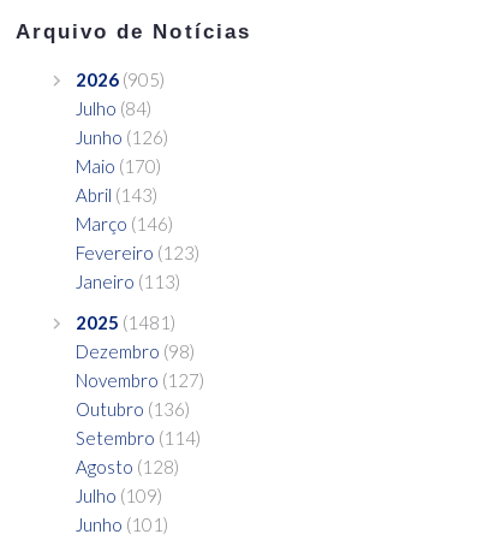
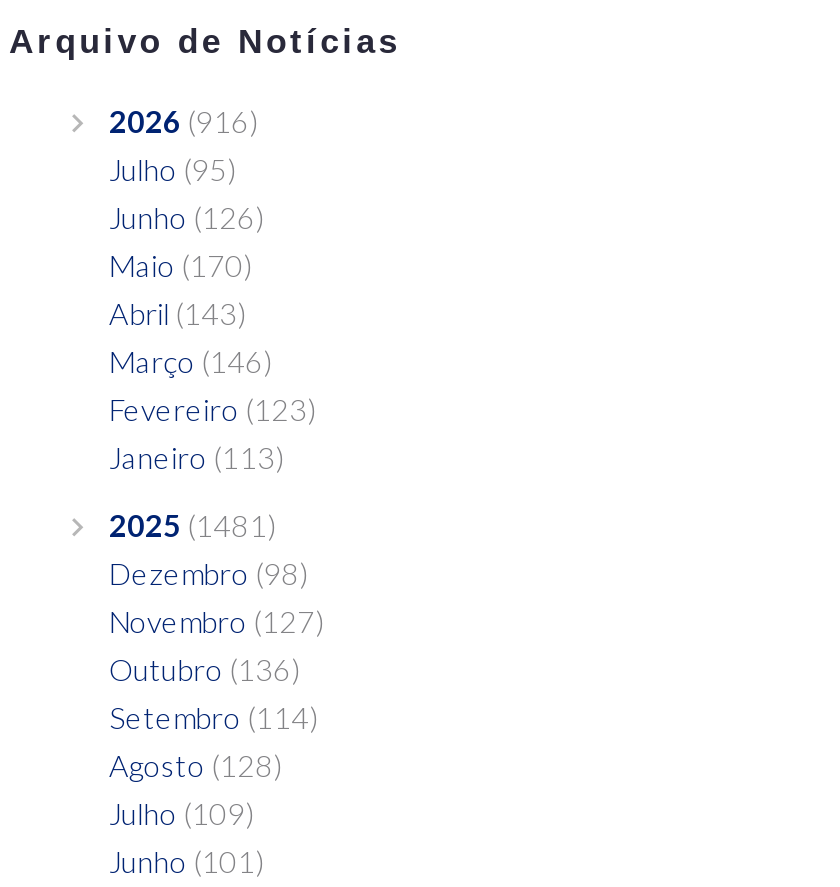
[76,69,165,90] 2026 (905) -> [109,103,257,139] 2026 (916)
[76,98,151,119] Julho (84) -> [109,151,235,187] Julho (95)

